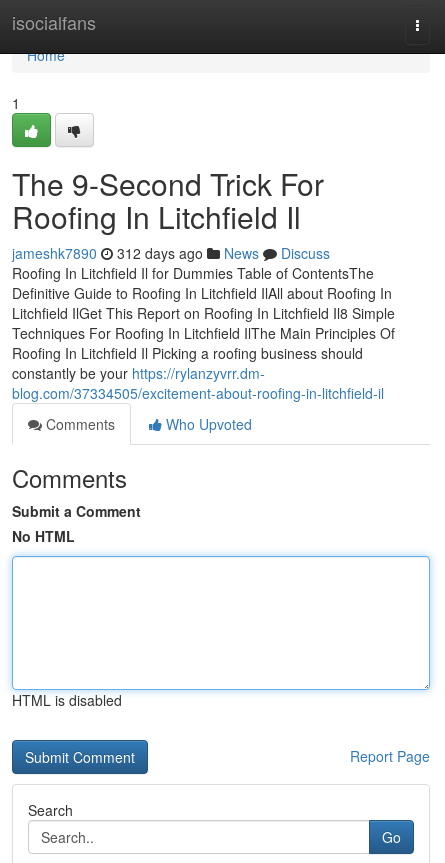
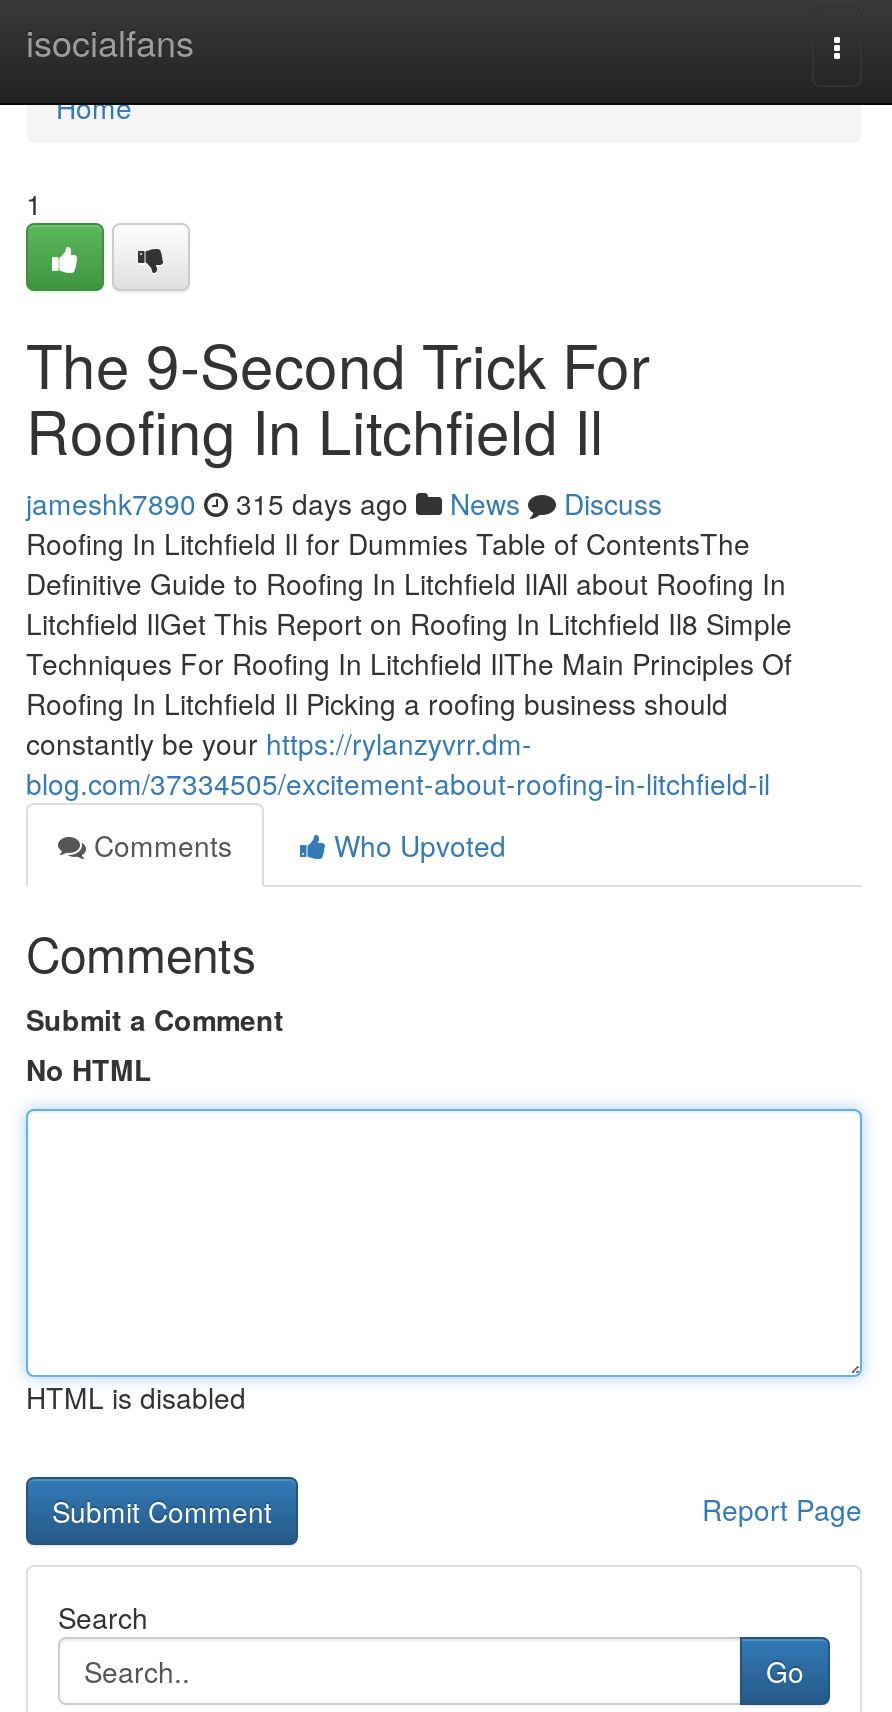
[12,243,330,263] jameshk7890 312 days ago News Discuss -> [26,483,662,523] jameshk7890 315 days ago News Discuss

